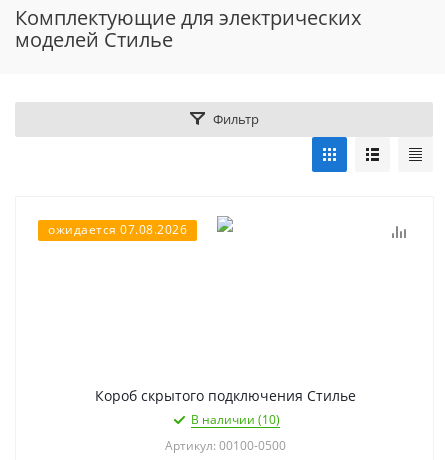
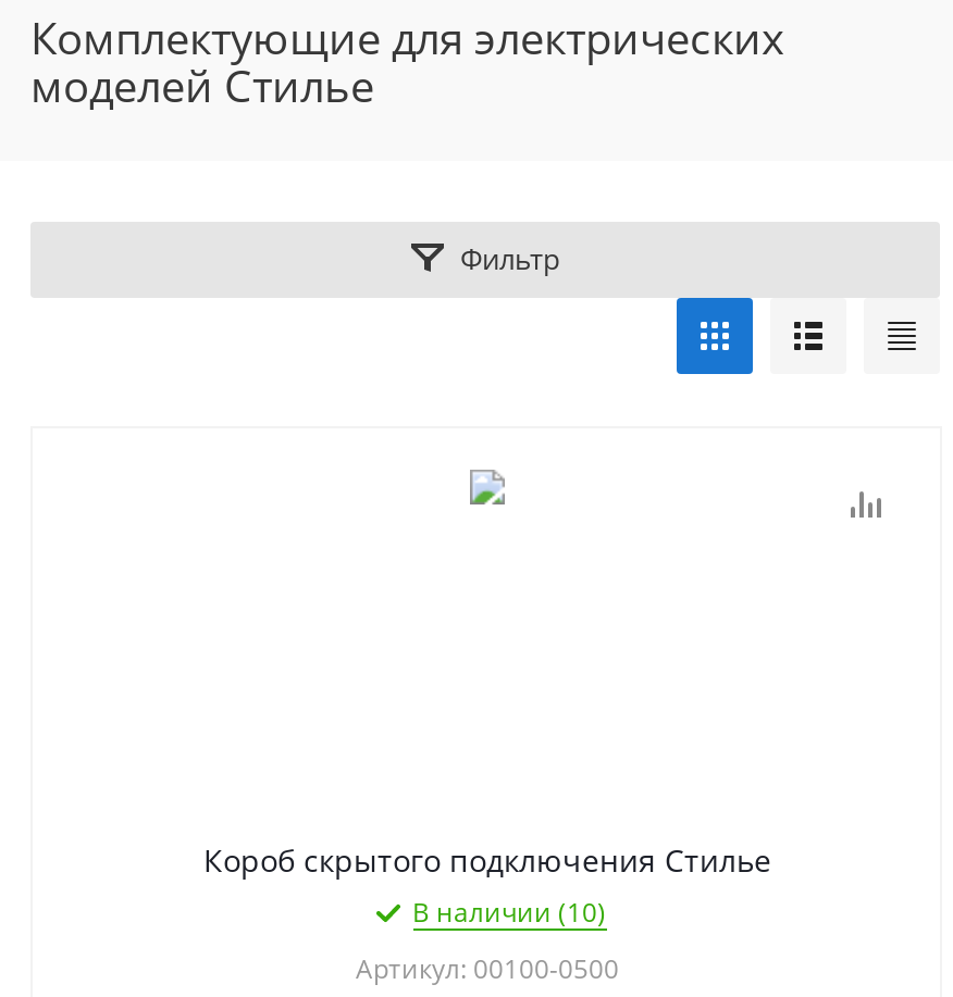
[48,221,187,238] ожидается 07.08.2026 -> none

